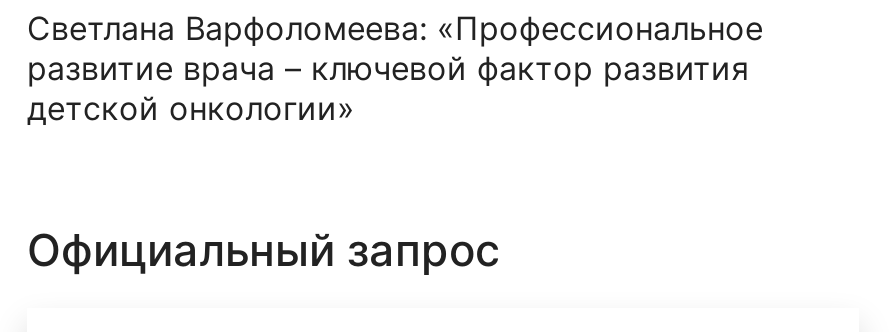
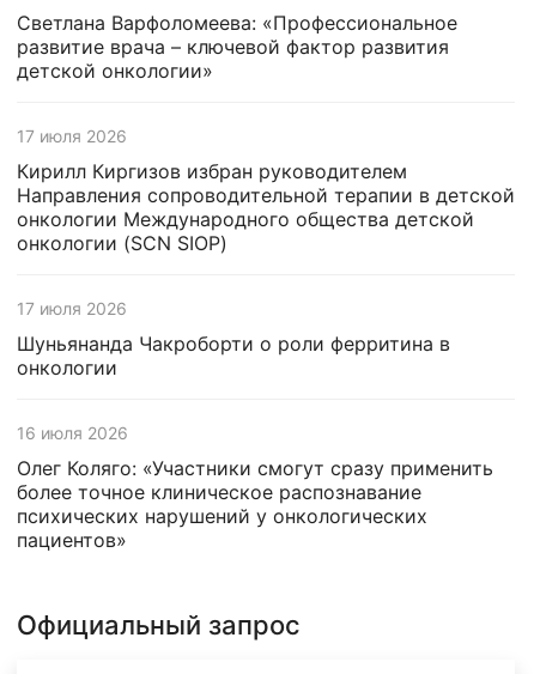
none -> [17,126,515,552] 17 июля 2026 | Кирилл Киргизов избран руководителем | Направления сопроводительной терапии в детской | онкологии Международного общества детской | онкологии (SCN SIOP) | 17 июля 2026 | Шуньянанда Чакроборти о роли ферритина в | онкологии | 16 июля 2026 | Олег Коляго: «Участники смогут сразу применить | более точное клиническое распознавание | психических нарушений у онкологических | пациентов»

